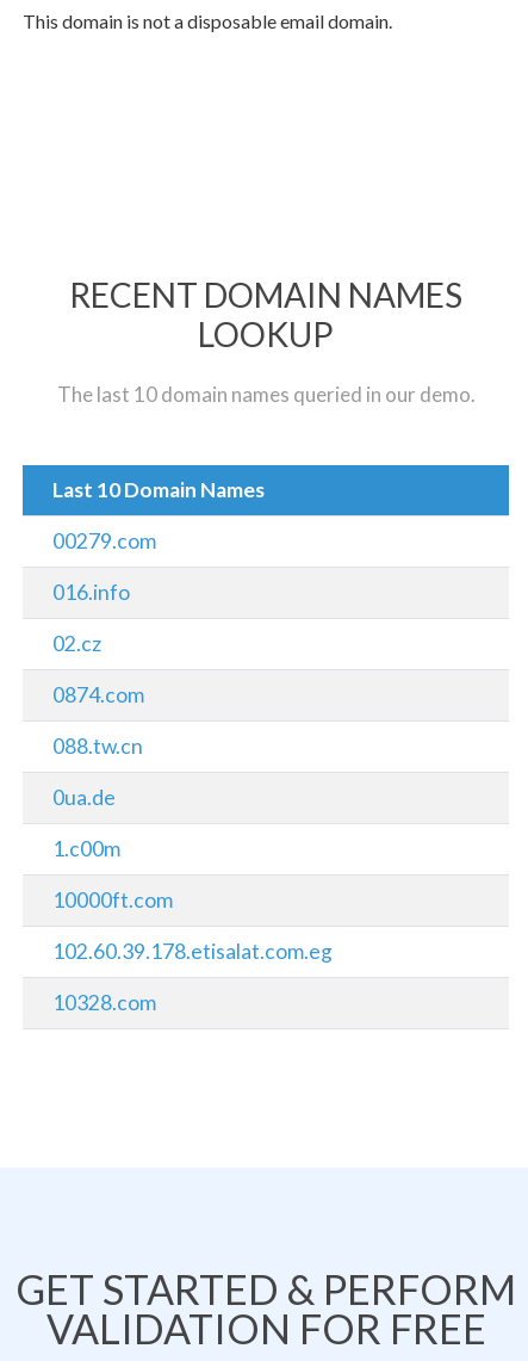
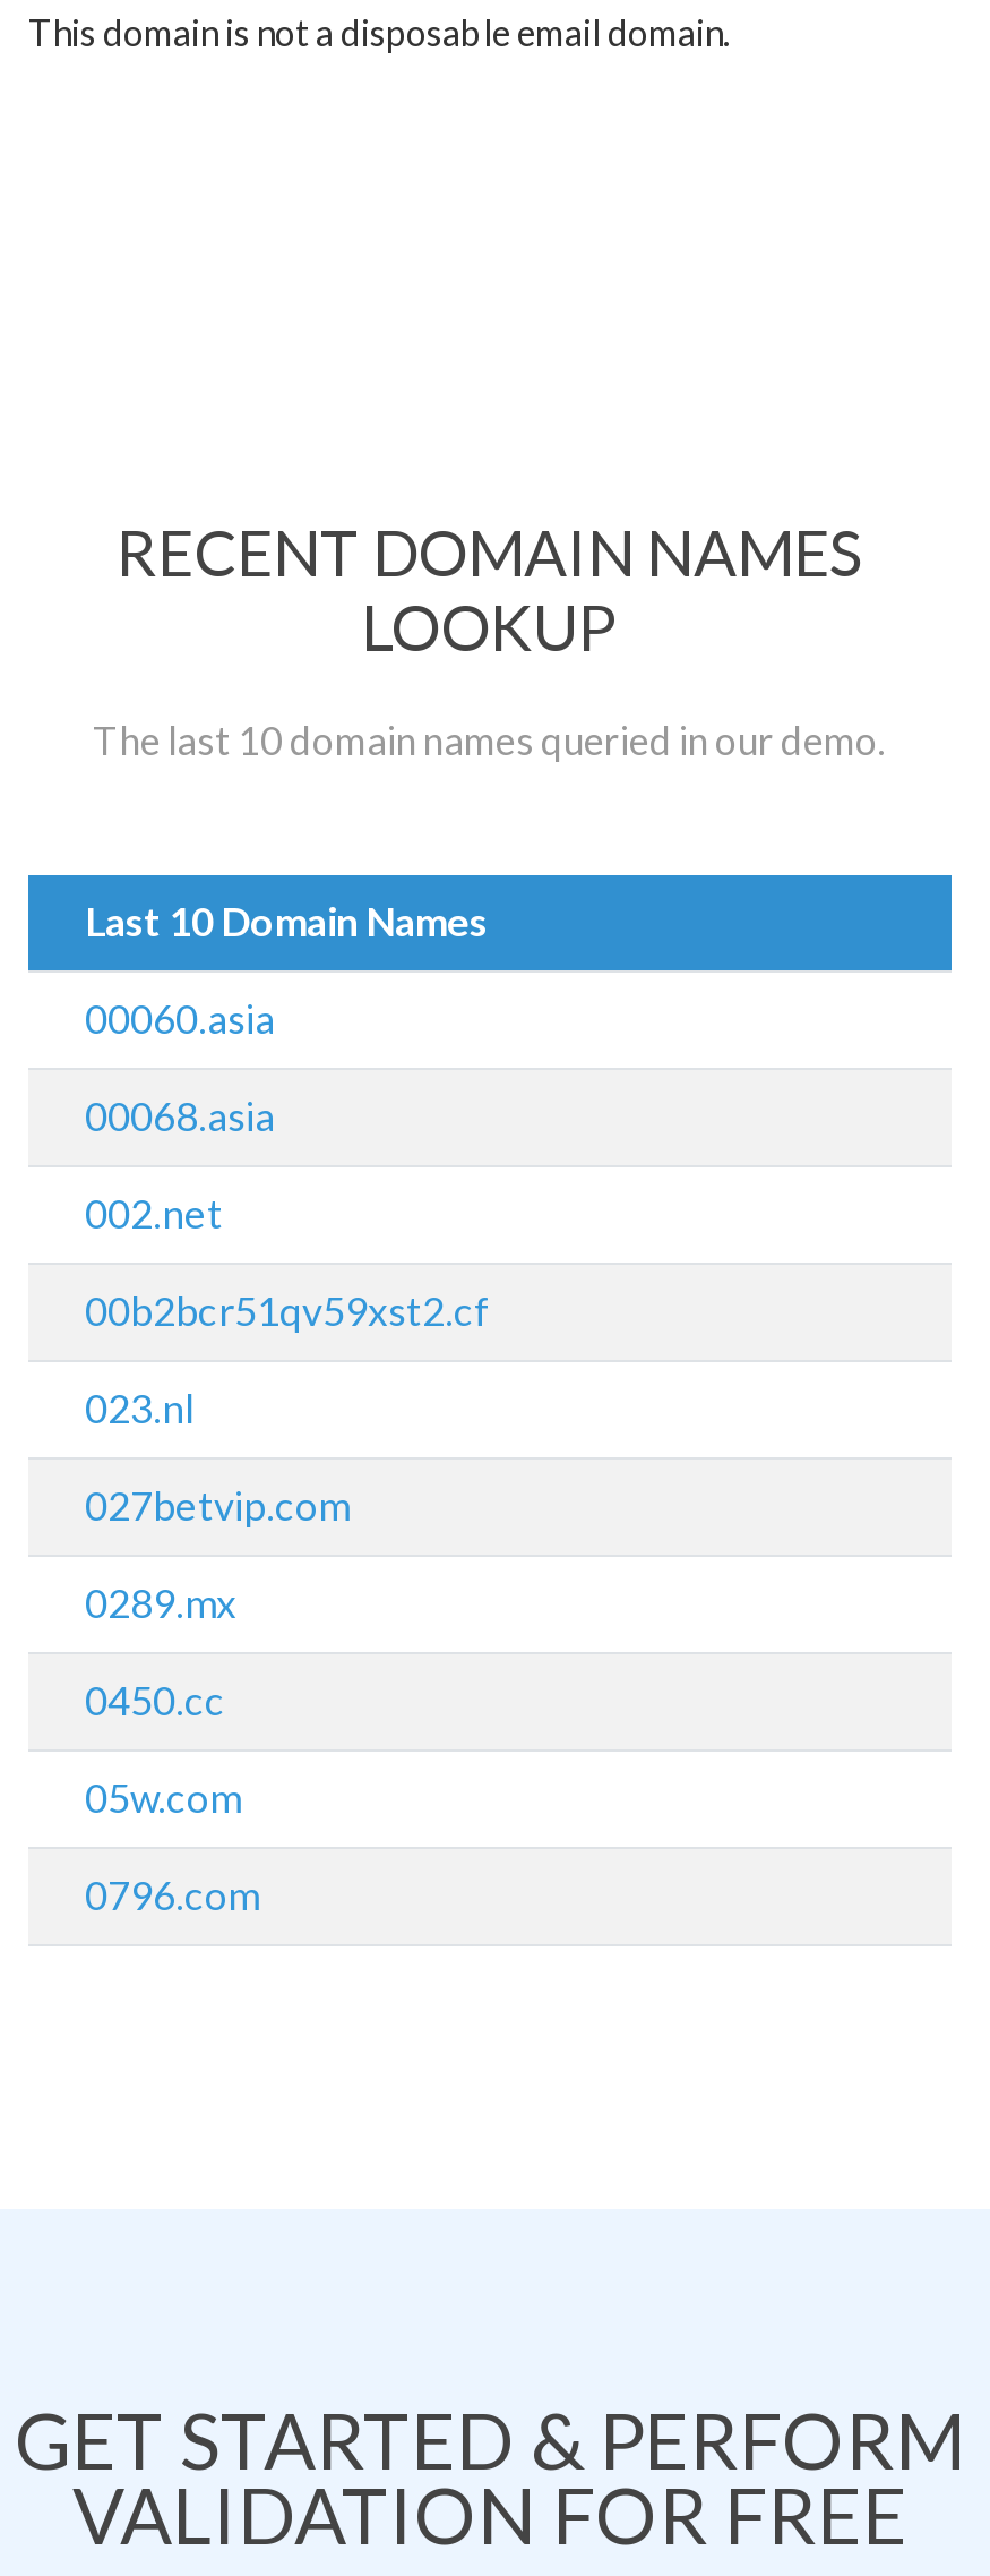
[52,528,156,553] 00279.com -> [85,995,275,1043] 00060.asia
[52,580,130,605] 016.info -> [85,1093,275,1140] 00068.asia
[52,631,101,656] 02.cz -> [85,1190,223,1238] 002.net
[52,682,144,707] 0874.com -> [85,1287,490,1335] 00b2bcr51qv59xst2.cf
[52,734,143,759] 088.tw.cn -> [85,1385,193,1432] 023.nl
[52,785,116,810] 0ua.de -> [85,1482,350,1530] 027betvip.com
[52,836,120,861] 1.c00m -> [85,1580,236,1627] 0289.mx
[52,887,173,913] 10000ft.com -> [85,1677,225,1725] 0450.cc
[52,939,333,964] 102.60.39.178.etisalat.com.eg -> [85,1774,241,1822] 05w.com
[52,990,156,1015] 10328.com -> [85,1872,259,1919] 0796.com

